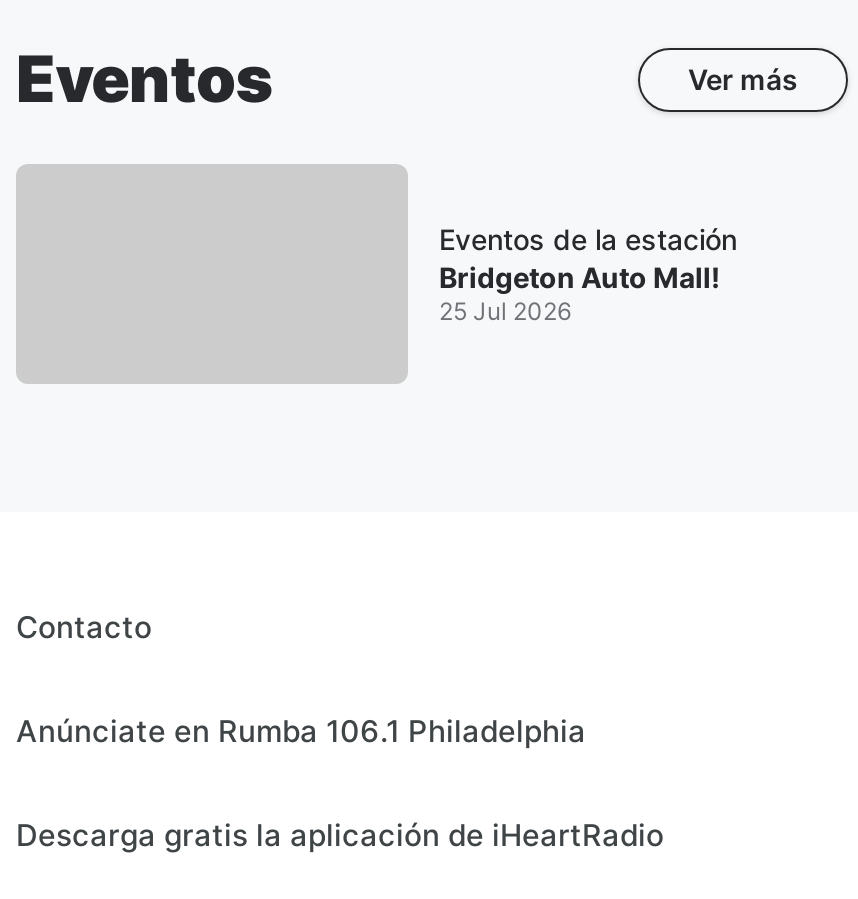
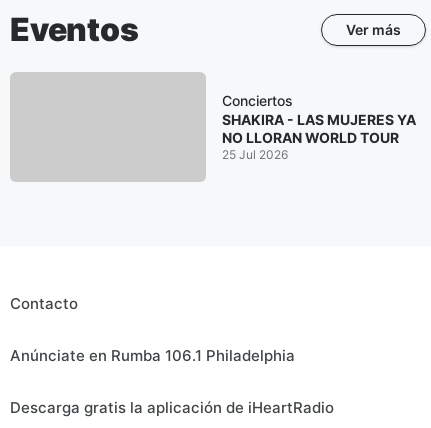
[439,223,737,295] Eventos de la estación | Bridgeton Auto Mall! -> [221,92,415,146] Conciertos | SHAKIRA - LAS MUJERES YA | NO LLORAN WORLD TOUR

